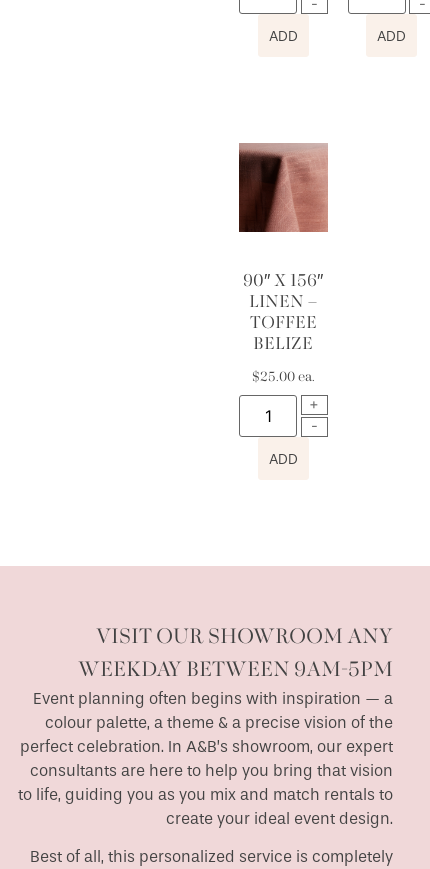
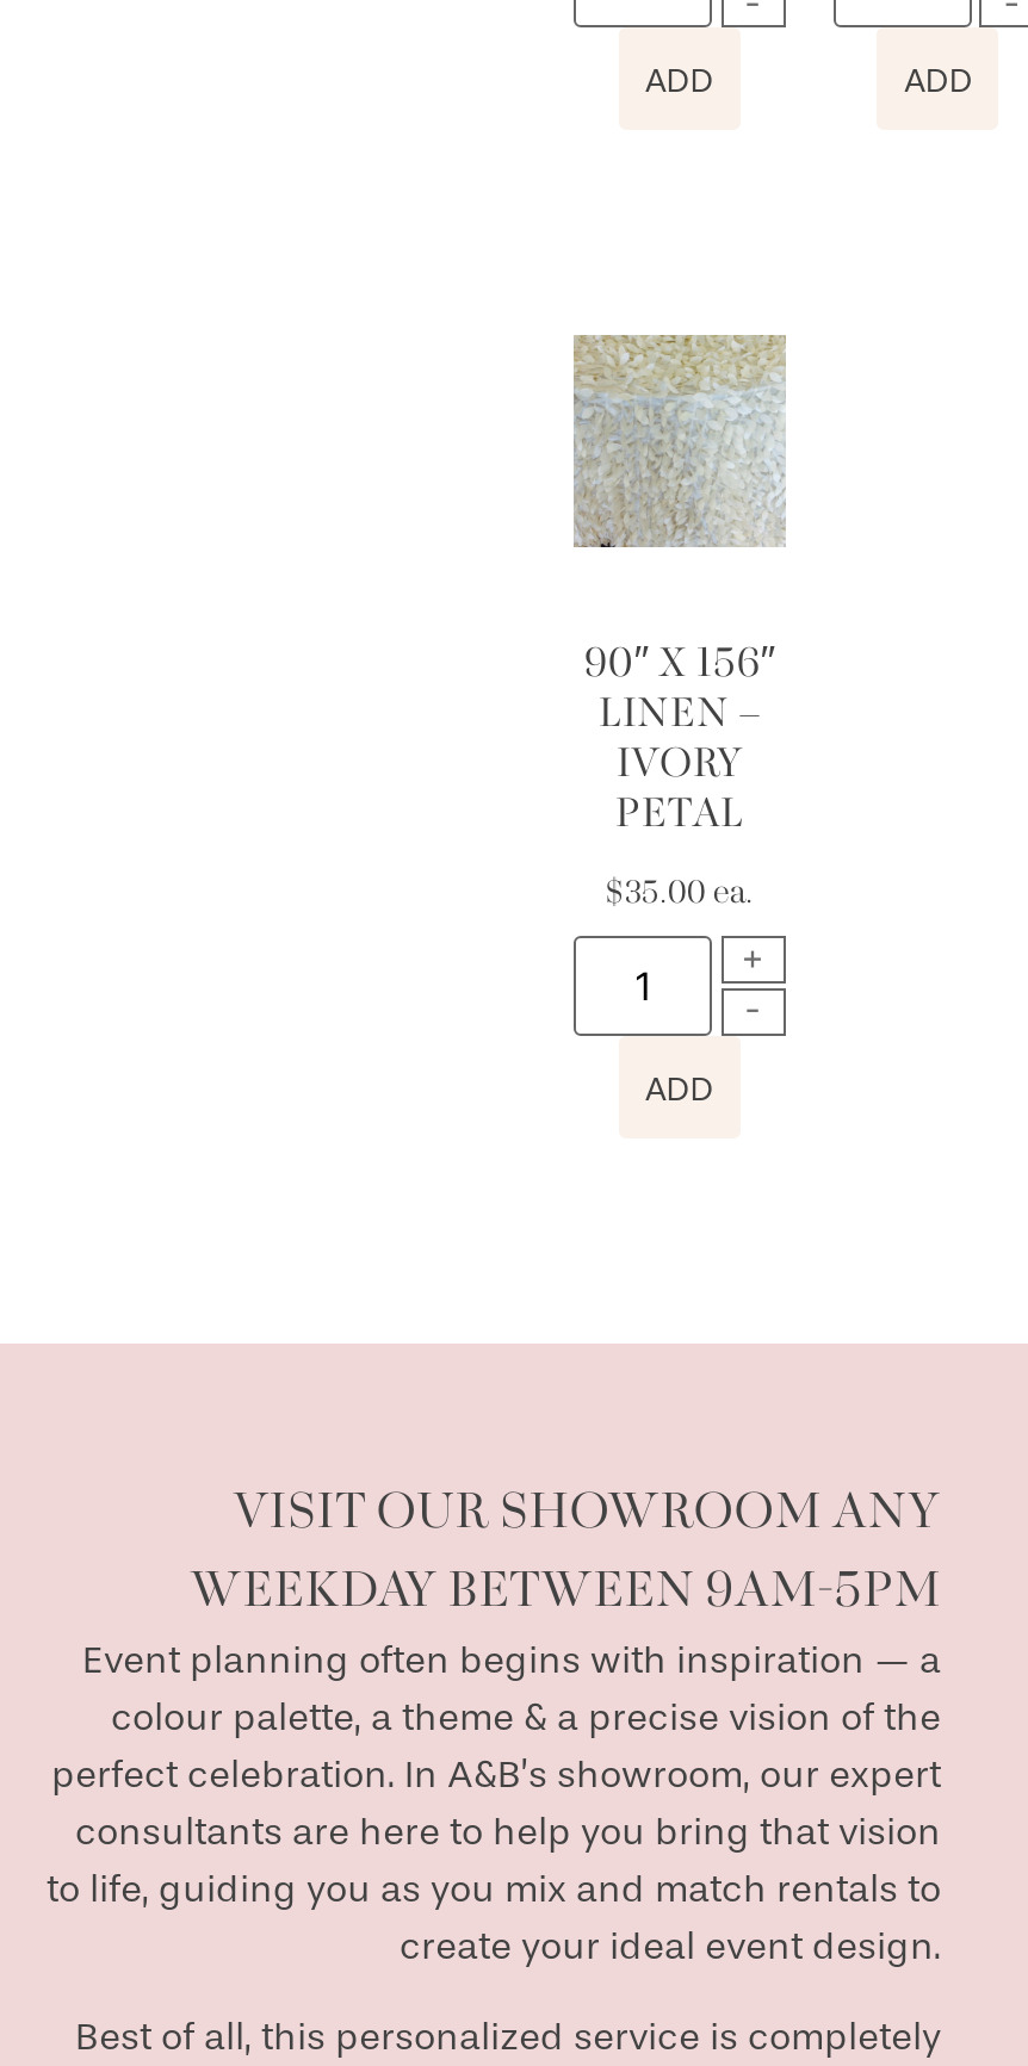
[238,144,328,232] [image] -> [571,333,788,550] [image]
[250,314,317,354] TOFFEE | BELIZE -> [615,742,744,838] IVORY | PETAL
[252,370,315,385] $25.00 ea. -> [605,876,753,912] $35.00 ea.

